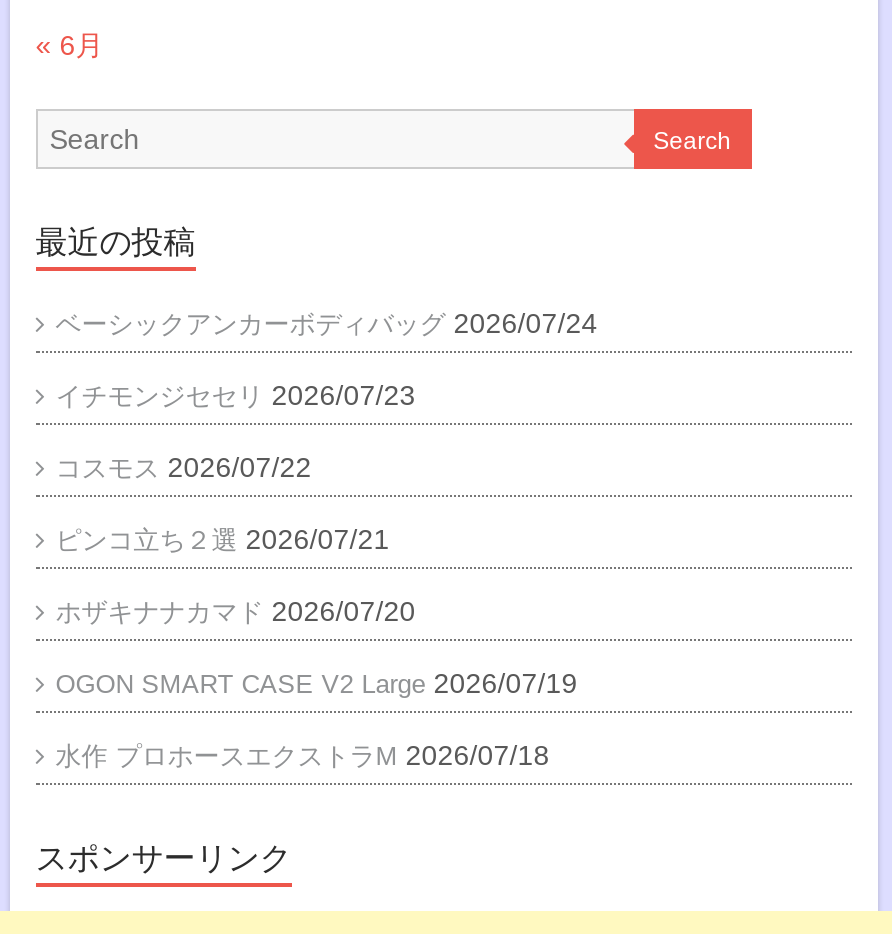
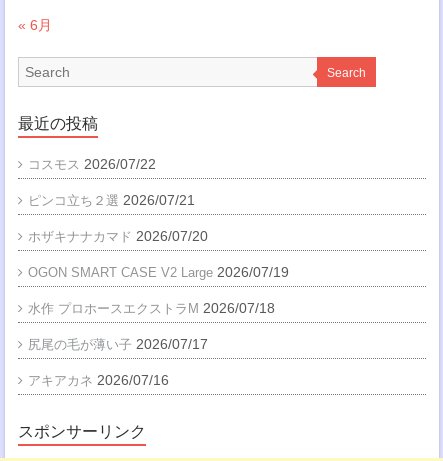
[56,307,598,411] ベーシックアンカーボディバッグ 2026/07/24 | イチモンジセセリ 2026/07/23 -> none
moved [56,451,578,771] -> [28,156,289,316]: コスモス 2026/07/22 | ピンコ立ち２選 2026/07/21 | ホザキナナカマド 2026/07/20 | OGON SMART CASE V2 Large 2026/07/19 | 水作 プロホースエクストラM 2026/07/18
none -> [28,336,208,388] 尻尾の毛が薄い子 2026/07/17 | アキアカネ 2026/07/16

